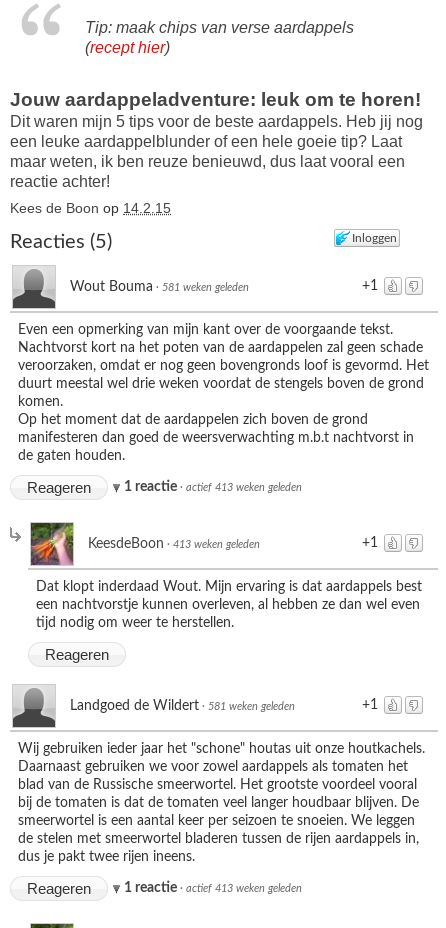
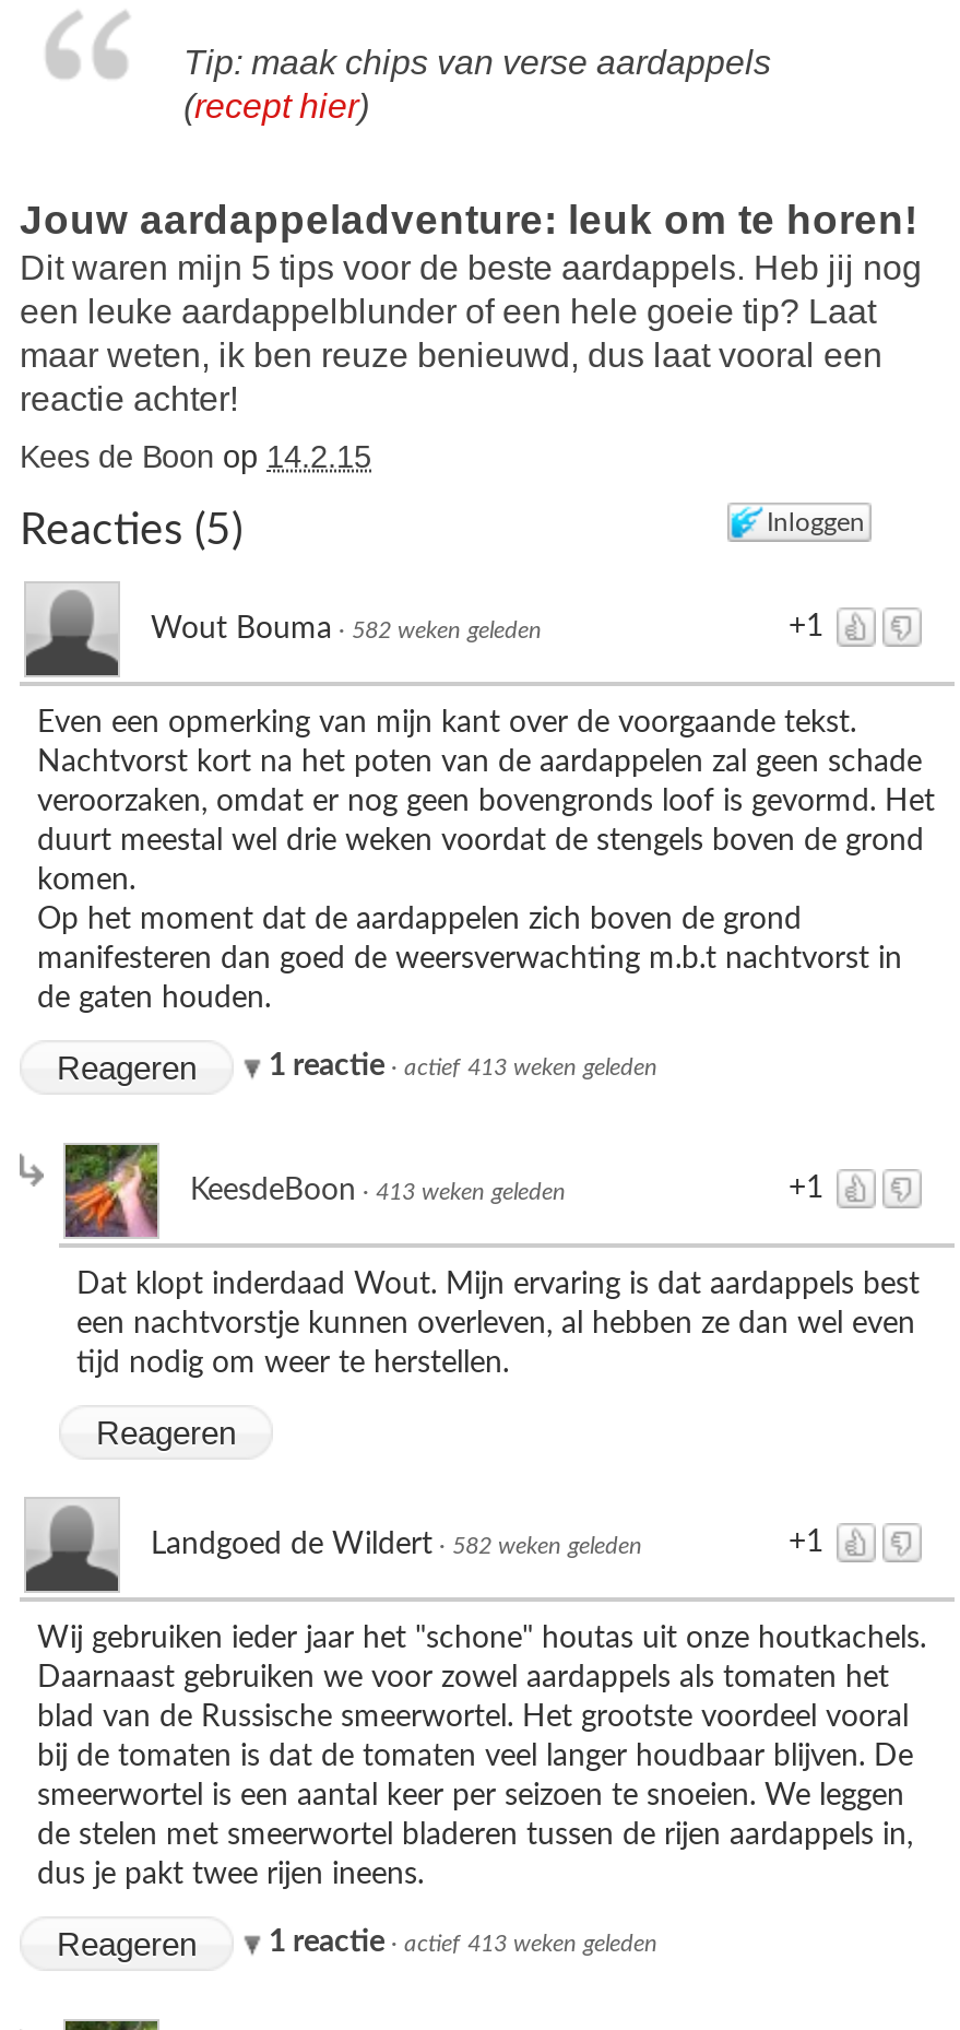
[70,280,249,294] Wout Bouma · 581 weken geleden -> [151,614,542,645] Wout Bouma · 582 weken geleden
[70,699,295,713] Landgoed de Wildert · 581 weken geleden -> [151,1530,642,1561] Landgoed de Wildert · 582 weken geleden

